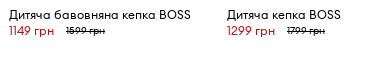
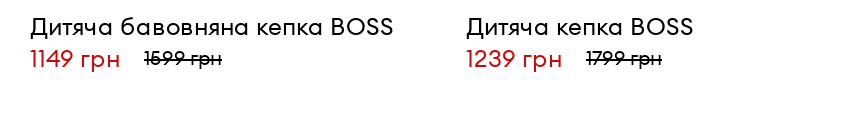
[227,23,275,38] 1299 грн -> [466,43,562,73] 1239 грн

